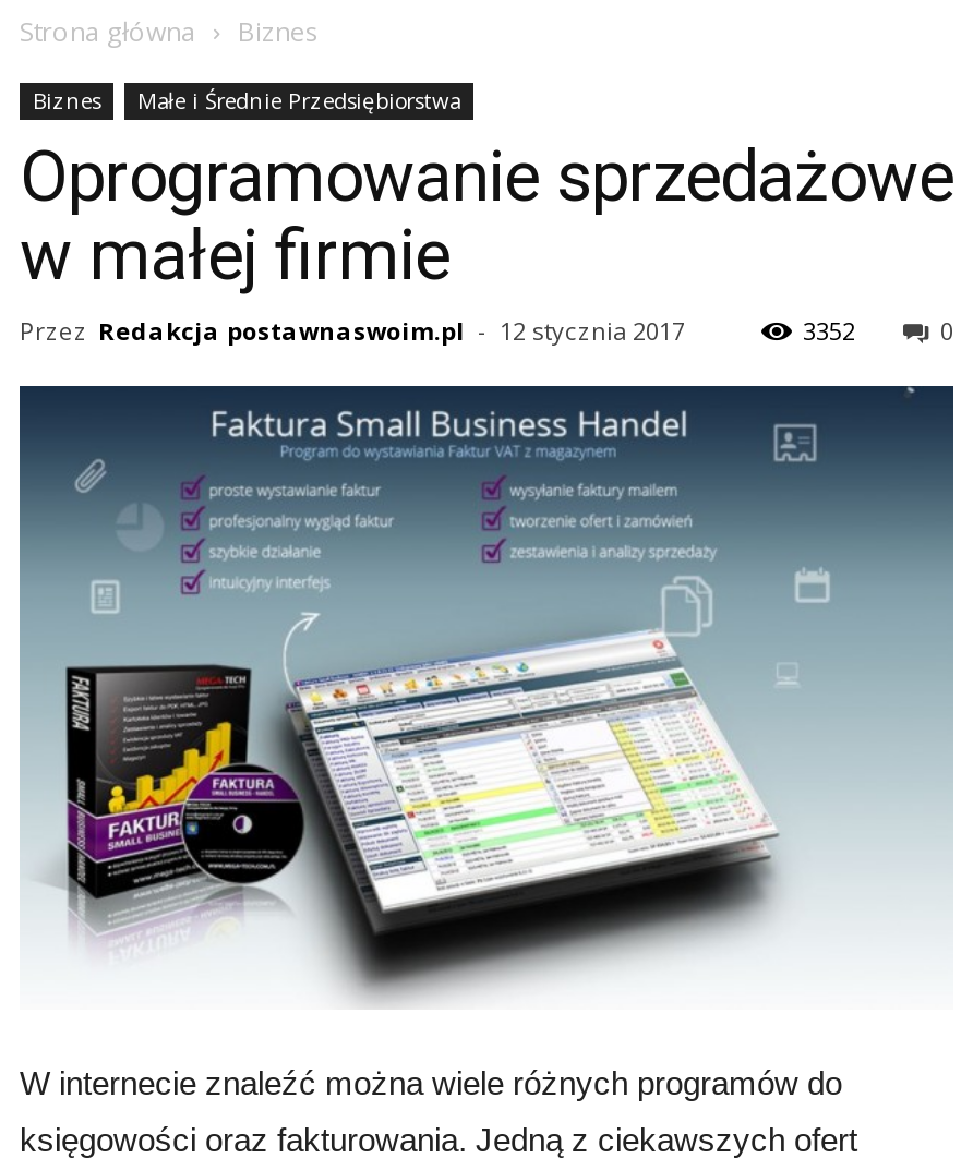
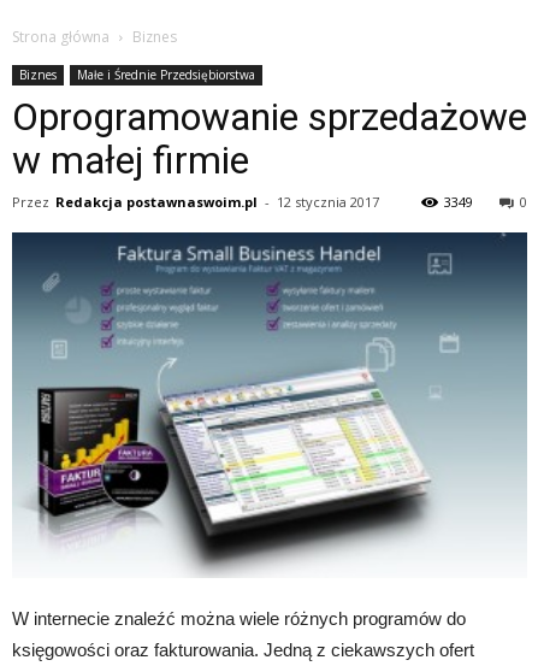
[803,314,855,347] 3352 -> [444,193,473,211] 3349

